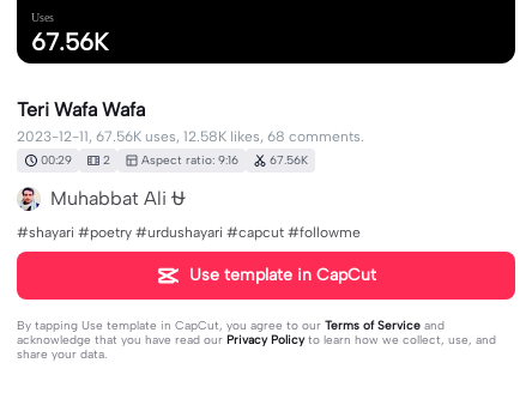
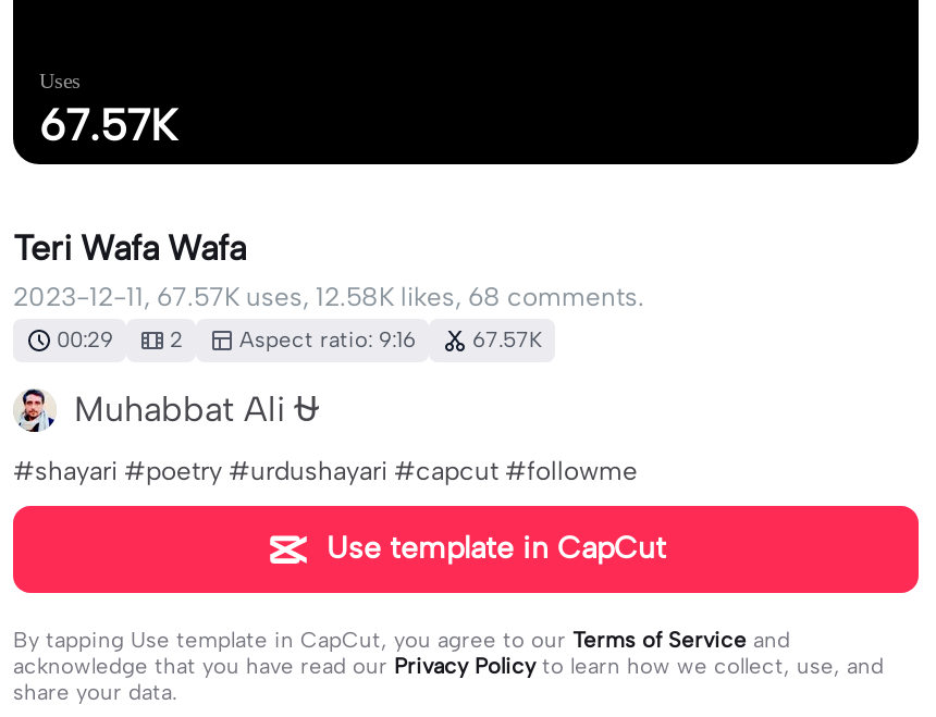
[31,28,108,57] 67.56K -> [39,100,176,152] 67.57K
[17,128,364,145] 2023-12-11, 67.56K uses, 12.58K likes, 68 comments. -> [13,282,644,312] 2023-12-11, 67.57K uses, 12.58K likes, 68 comments.
[41,152,308,168] 00:29 2 Aspect ratio: 9:16 67.56K -> [57,325,542,354] 00:29 2 Aspect ratio: 9:16 67.57K

